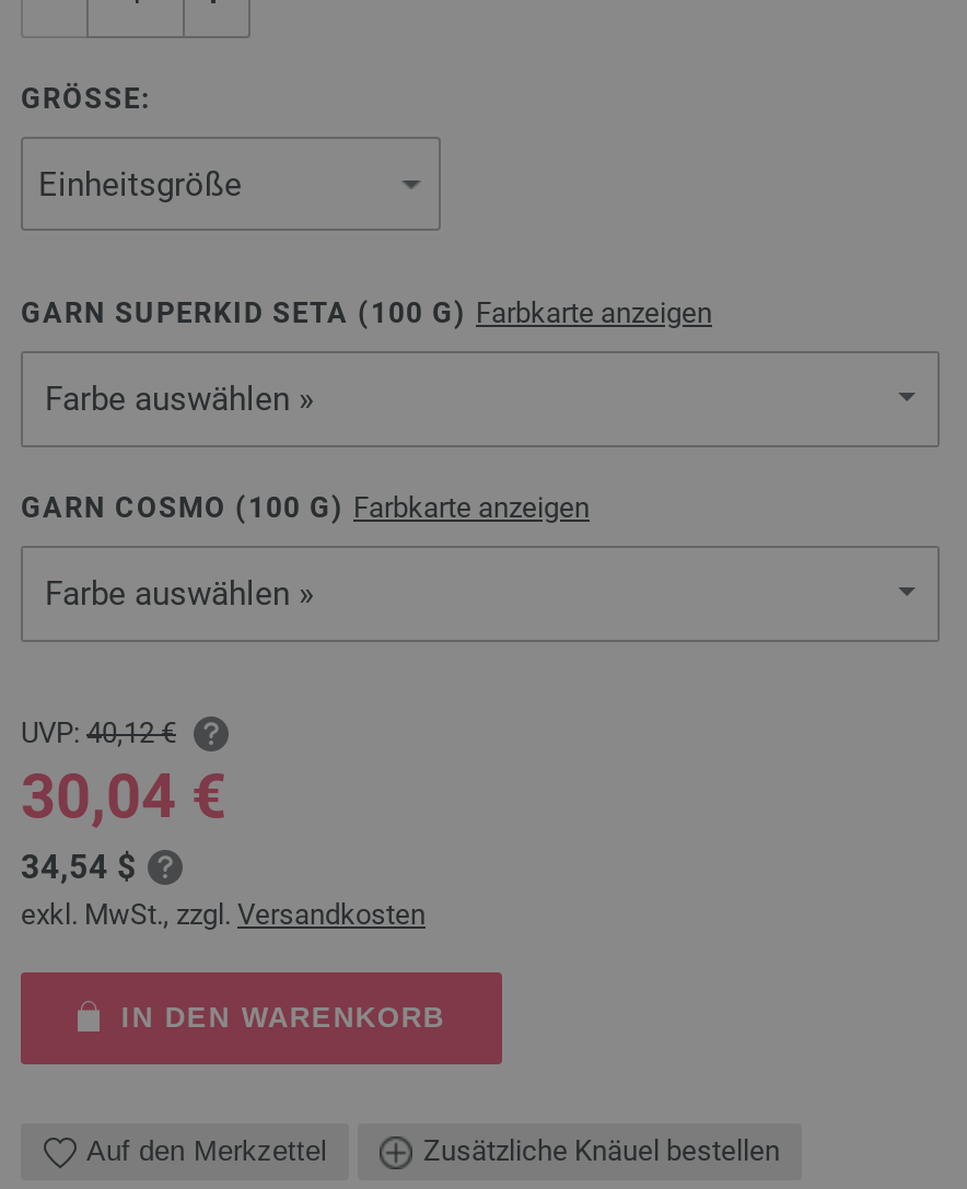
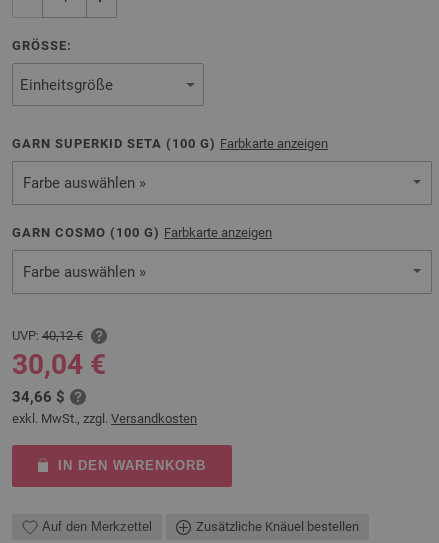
[21,847,137,886] 34,54 $ -> [12,388,65,406] 34,66 $

